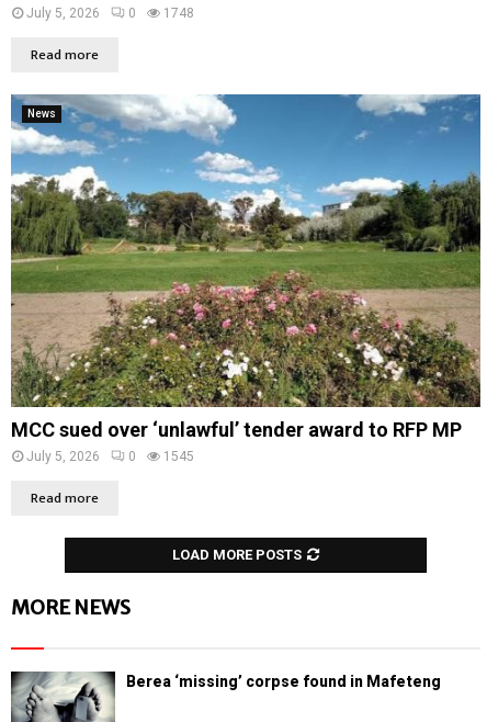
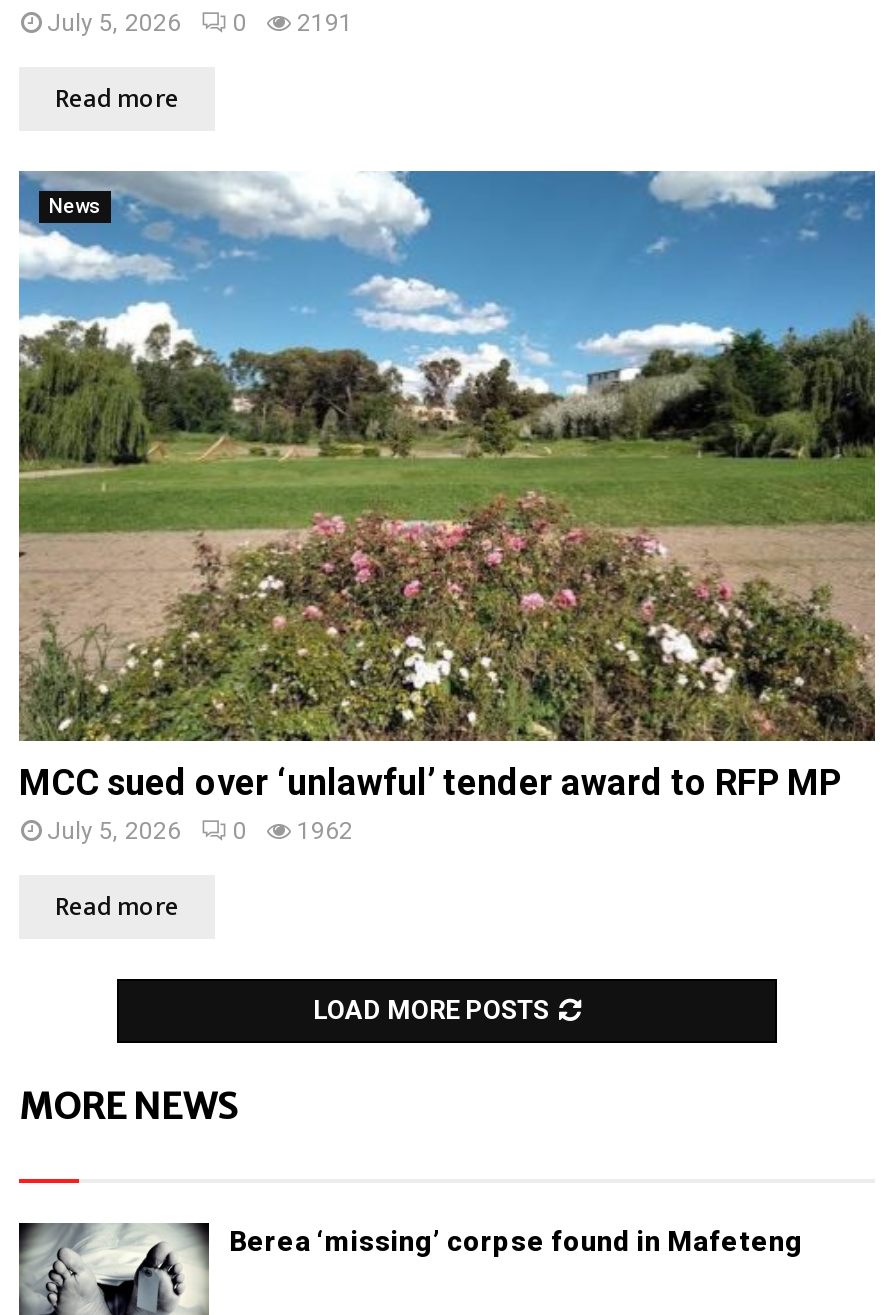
[26,5,194,20] July 5, 2026 0 1748 -> [47,8,353,36] July 5, 2026 0 2191
[26,449,194,464] July 5, 2026 0 1545 -> [47,817,353,845] July 5, 2026 0 1962

